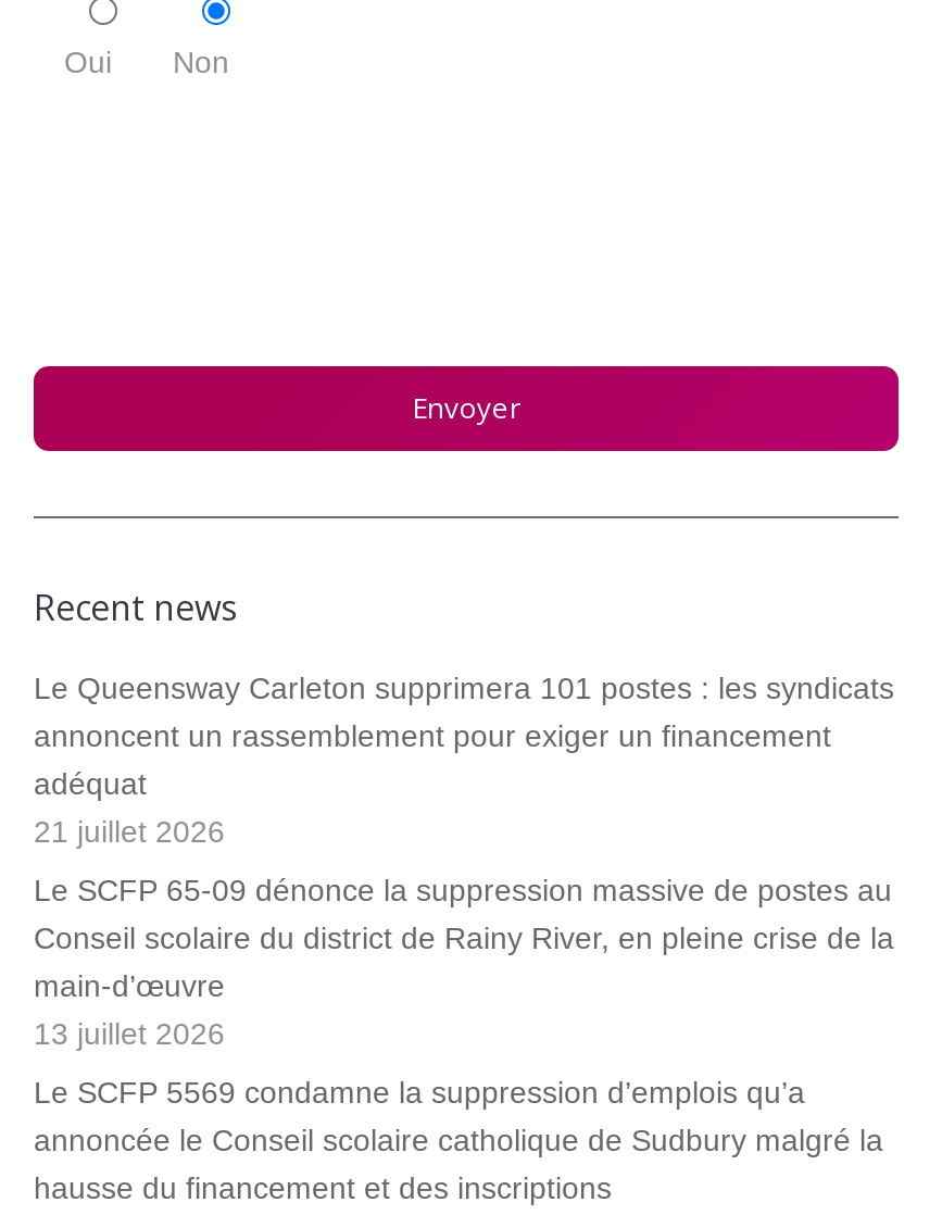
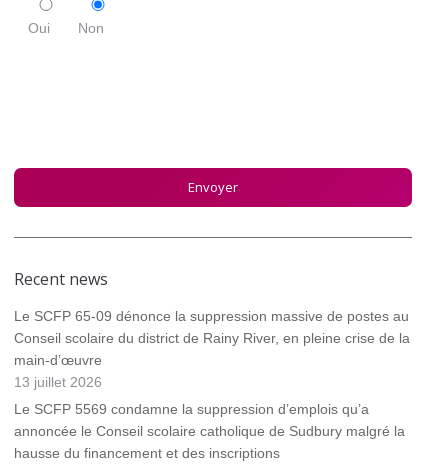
[34,670,894,849] Le Queensway Carleton supprimera 101 postes : les syndicats | annoncent un rassemblement pour exiger un financement | adéquat | 21 juillet 2026 -> none

